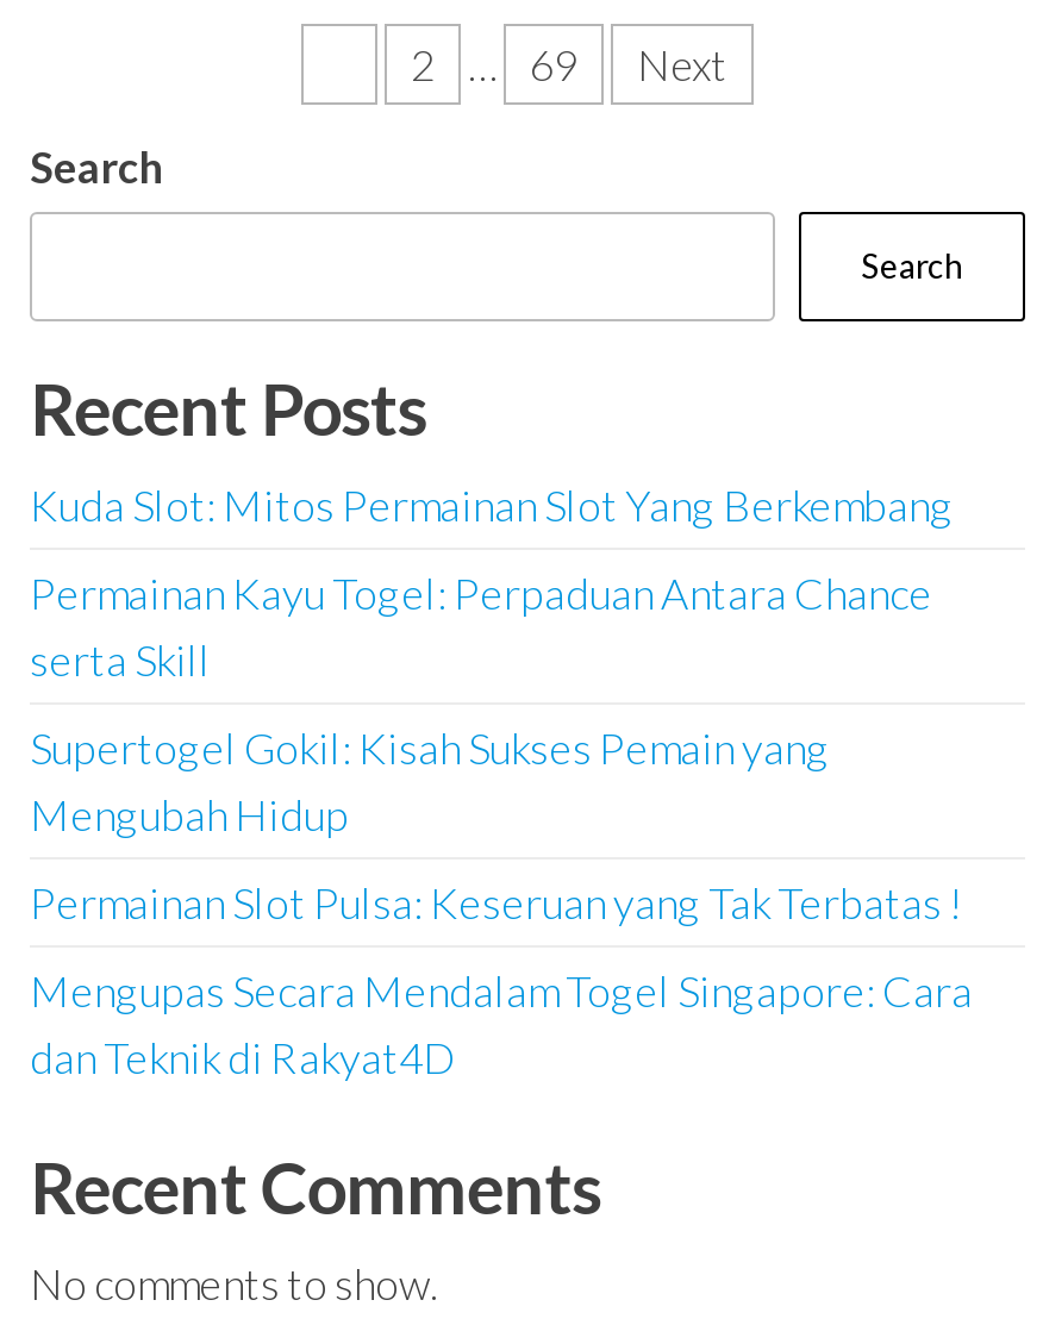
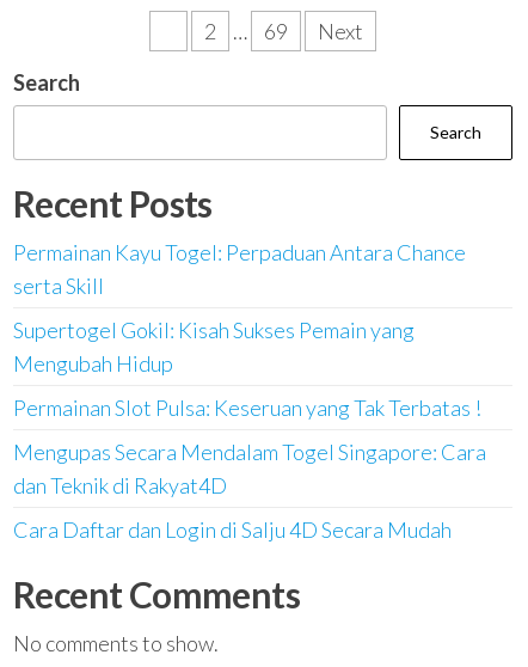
[30,479,954,531] Kuda Slot: Mitos Permainan Slot Yang Berkembang -> none
moved [30,567,973,1083] -> [13,239,486,498]: Permainan Kayu Togel: Perpaduan Antara Chance | serta Skill | Supertogel Gokil: Kisah Sukses Pemain yang | Mengubah Hidup | Permainan Slot Pulsa: Keseruan yang Tak Terbatas ! | Mengupas Secara Mendalam Togel Singapore: Cara | dan Teknik di Rakyat4D
none -> [13,516,452,543] Cara Daftar dan Login di Salju 4D Secara Mudah

